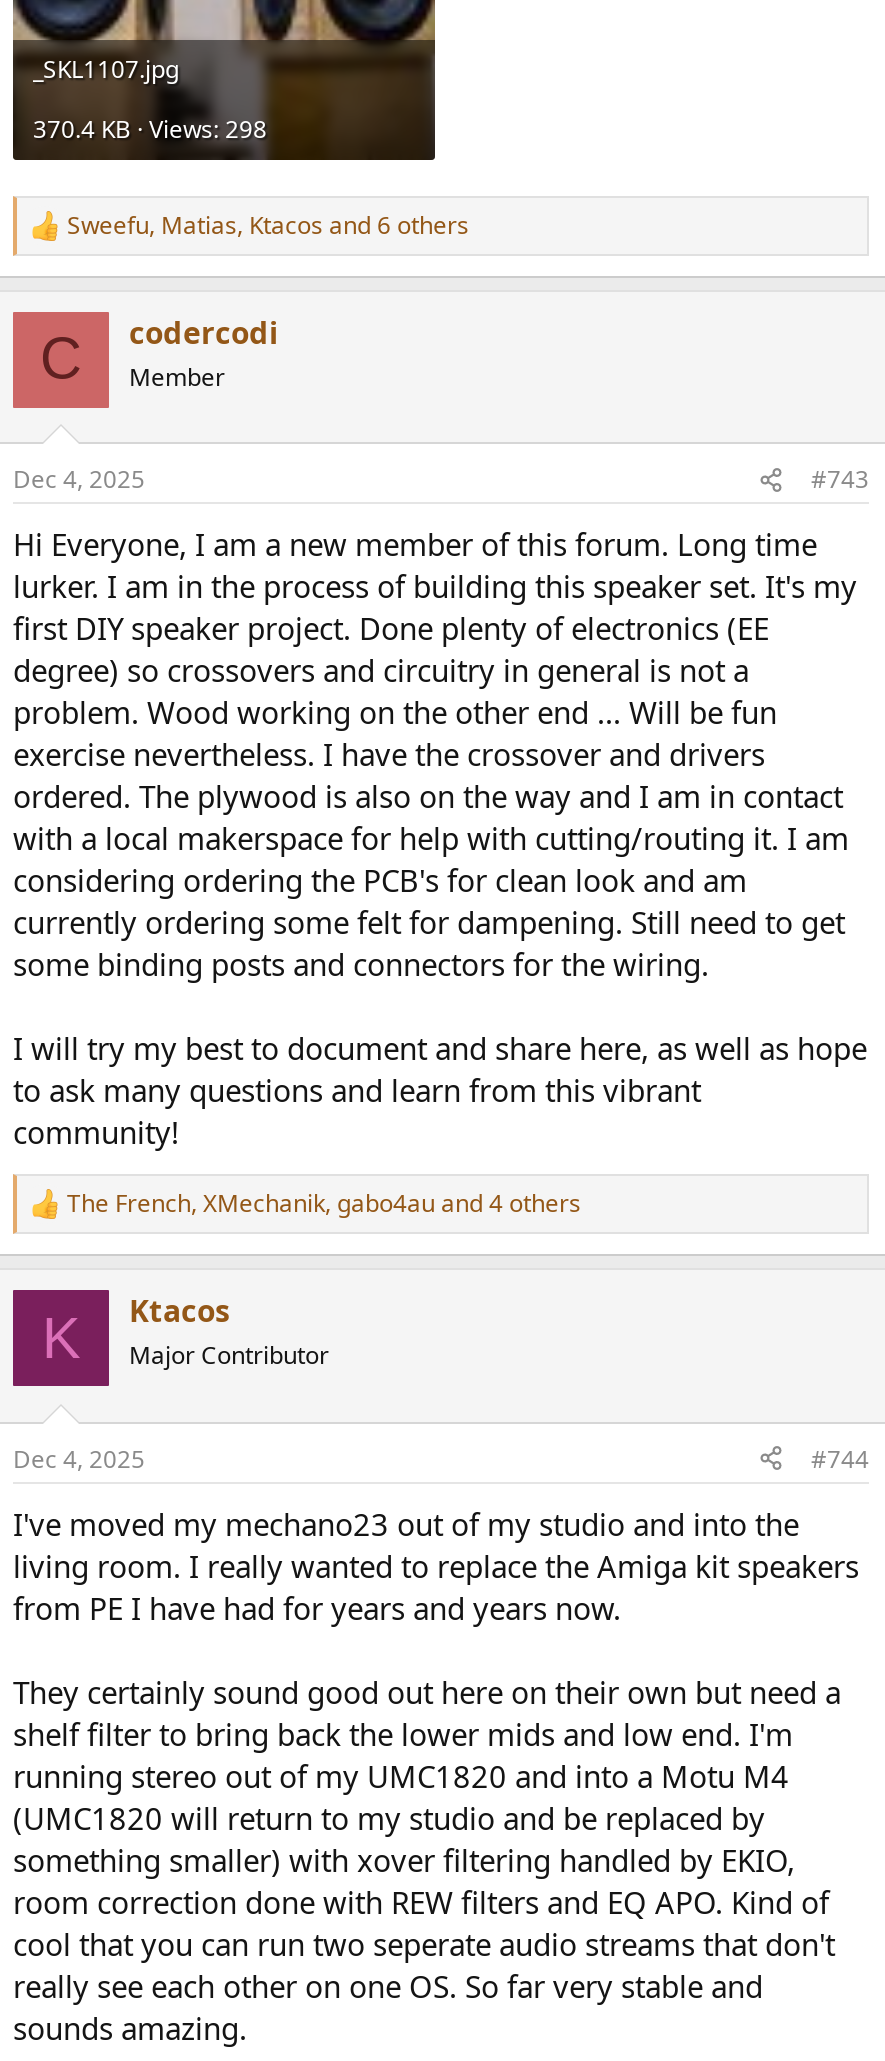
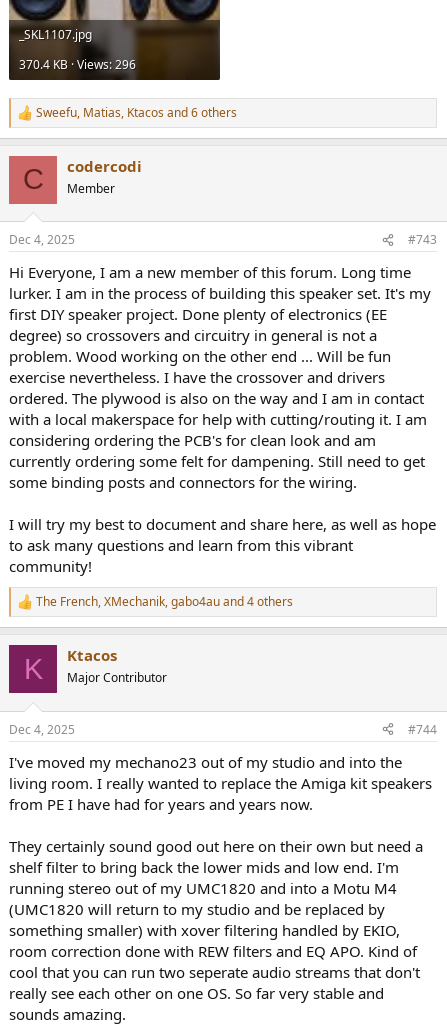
[33,112,267,146] 370.4 KB · Views: 298 -> [19,56,136,73] 370.4 KB · Views: 296

